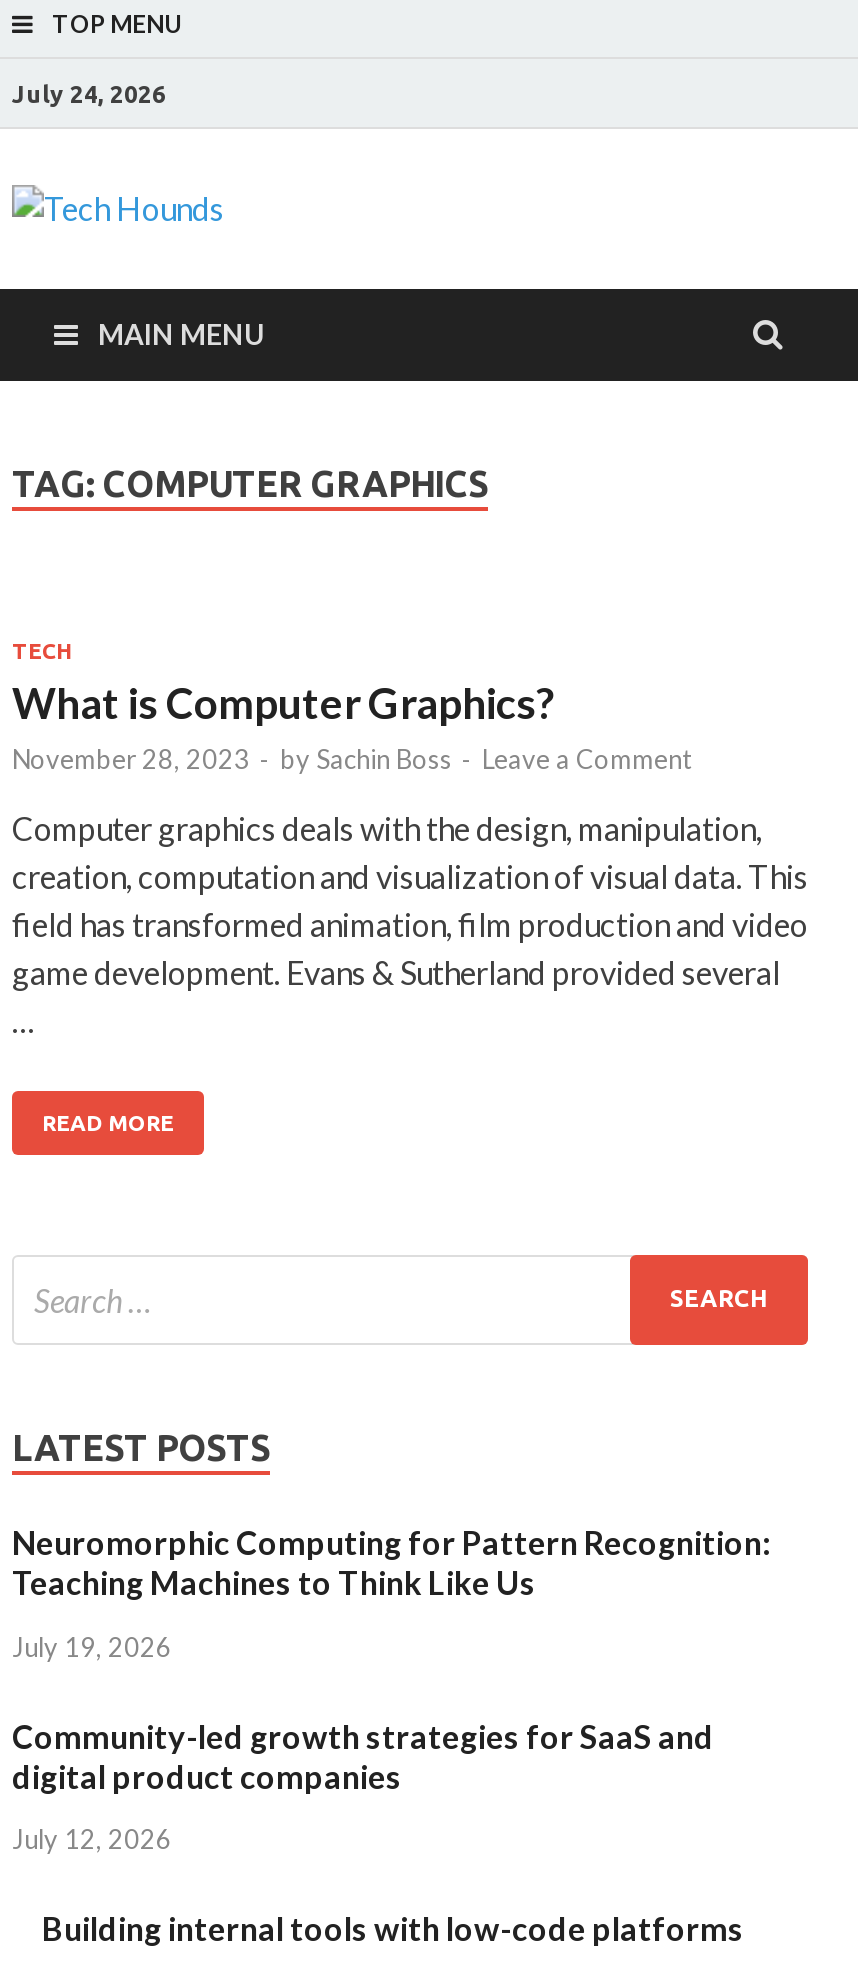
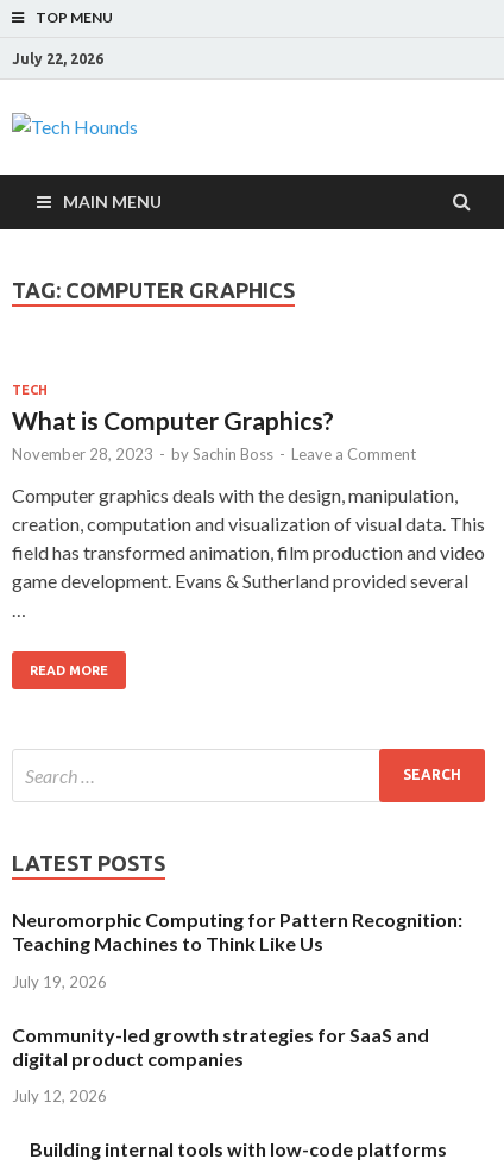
[12,80,166,106] July 24, 2026 -> [12,51,103,66] July 22, 2026

